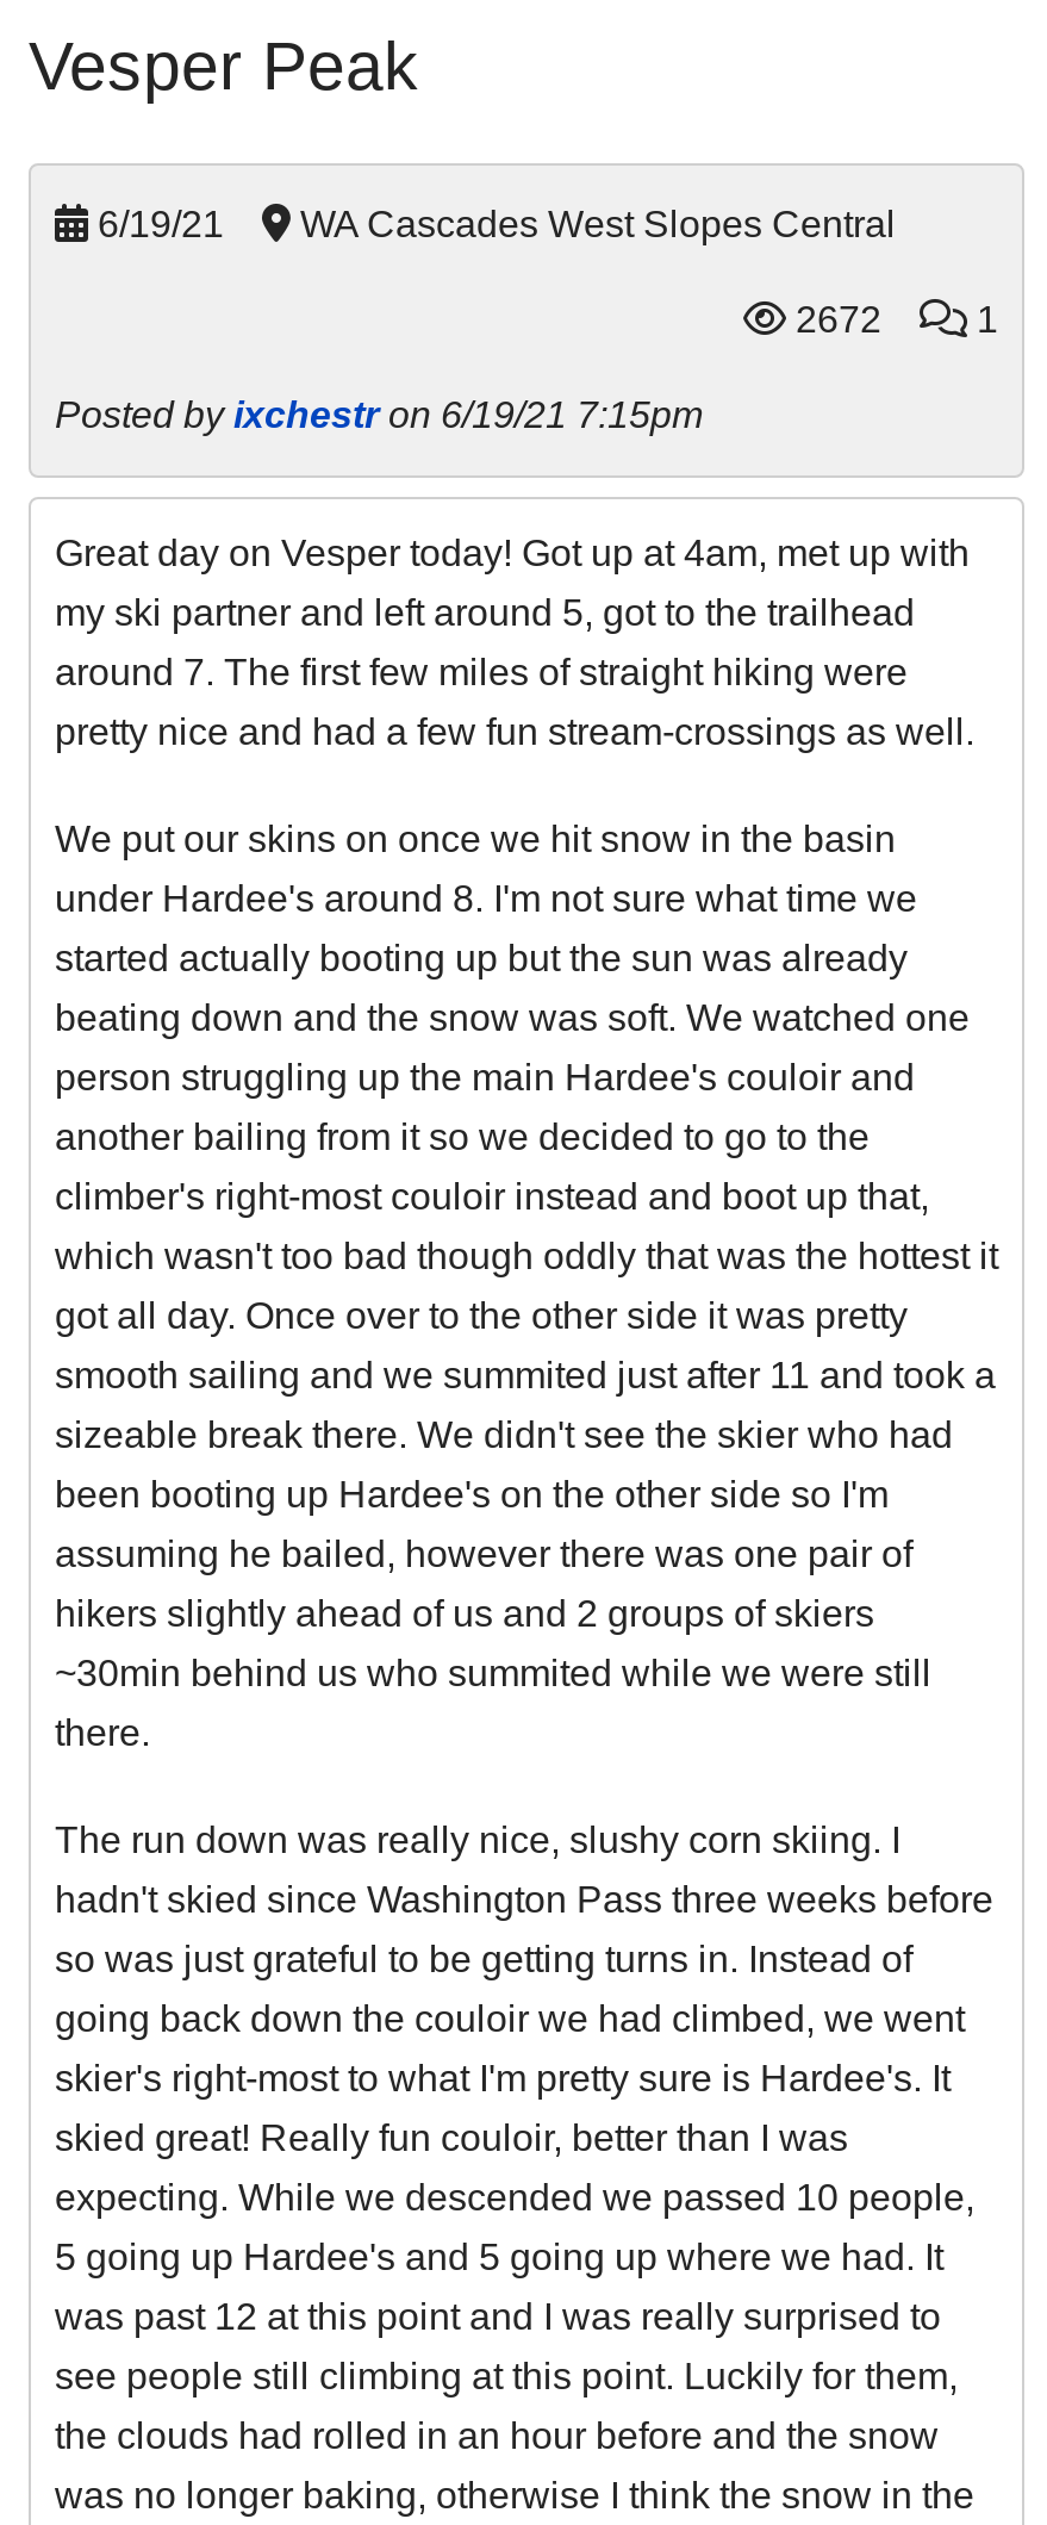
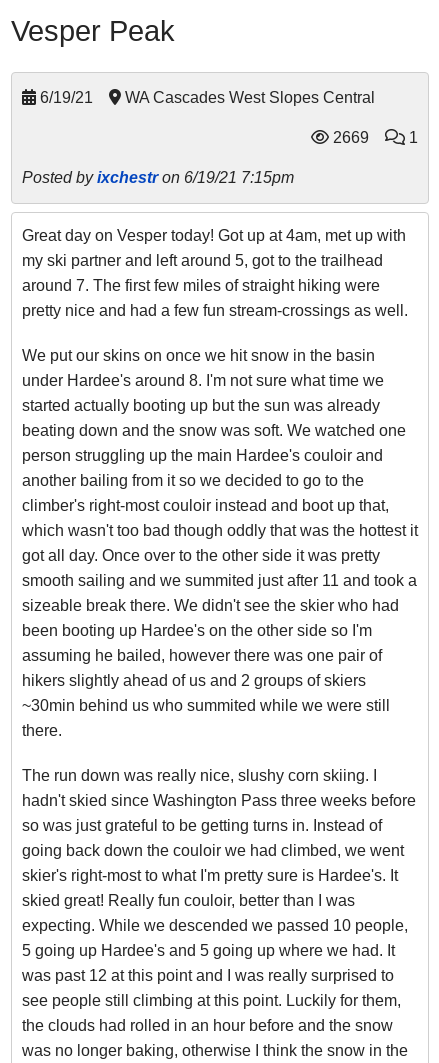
[786,299,881,340] 2672 -> [329,129,369,146] 2669

